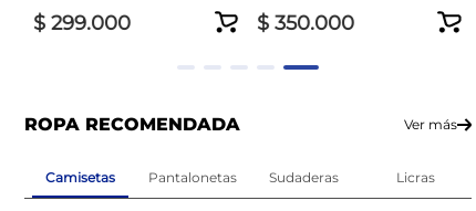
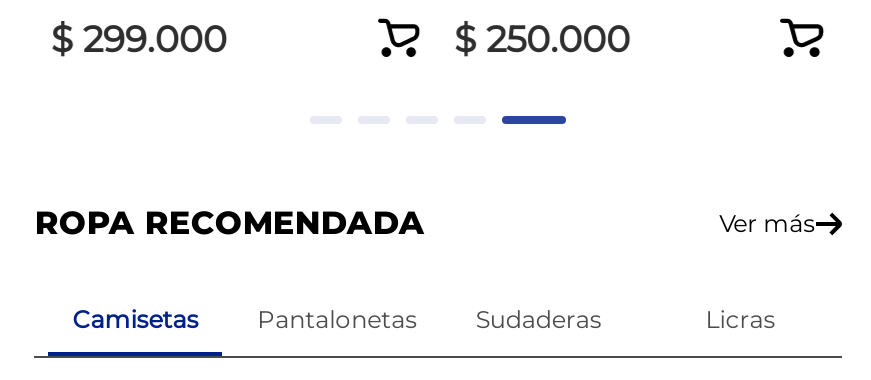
[257,11,354,36] $ 350.000 -> [454,19,630,63] $ 250.000

